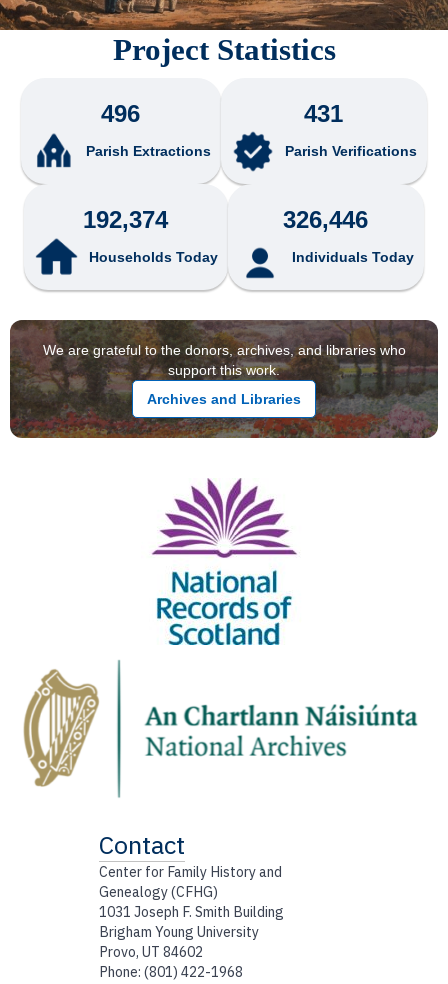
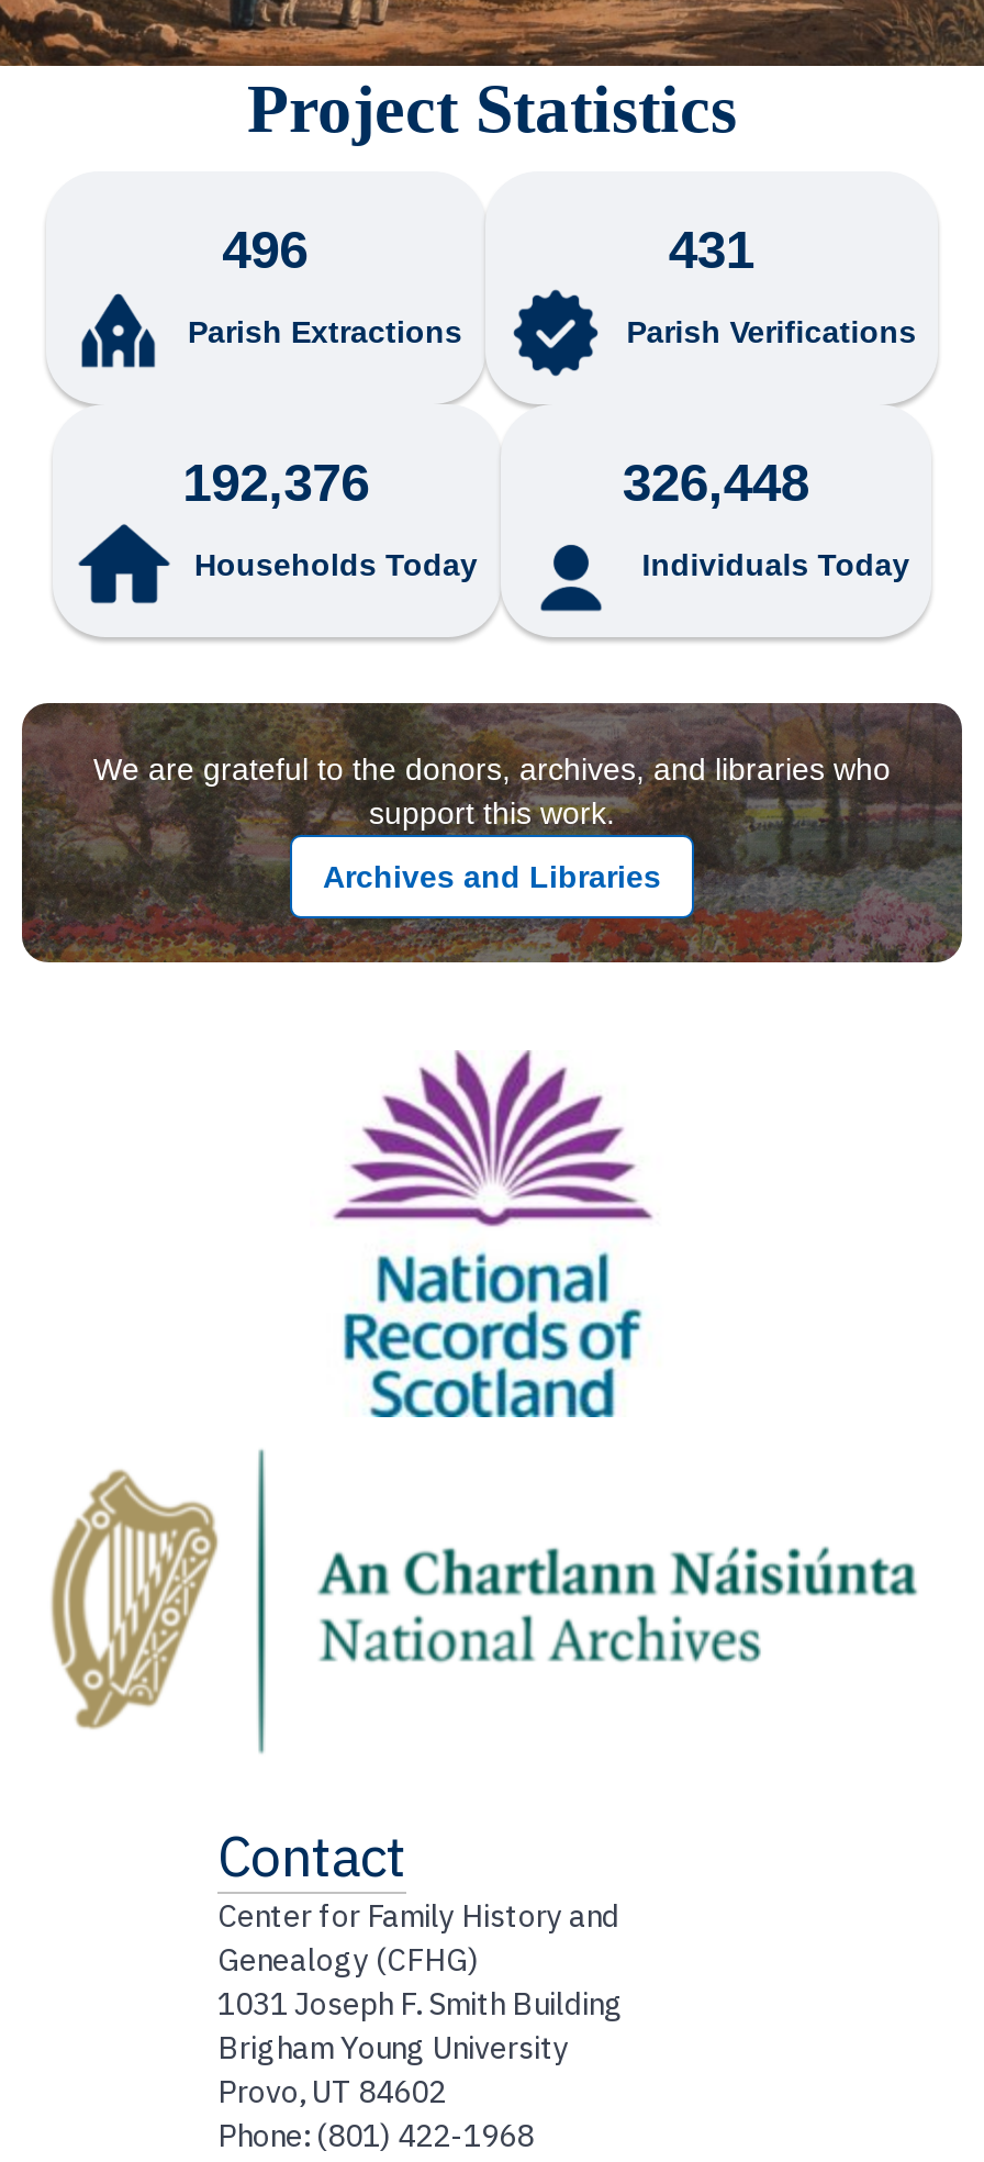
[83,206,168,233] 192,374 -> [183,452,369,511] 192,376
[283,206,368,233] 326,446 -> [622,452,809,511] 326,448

